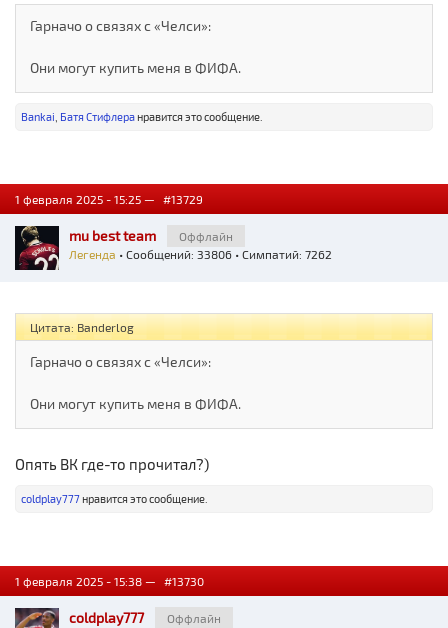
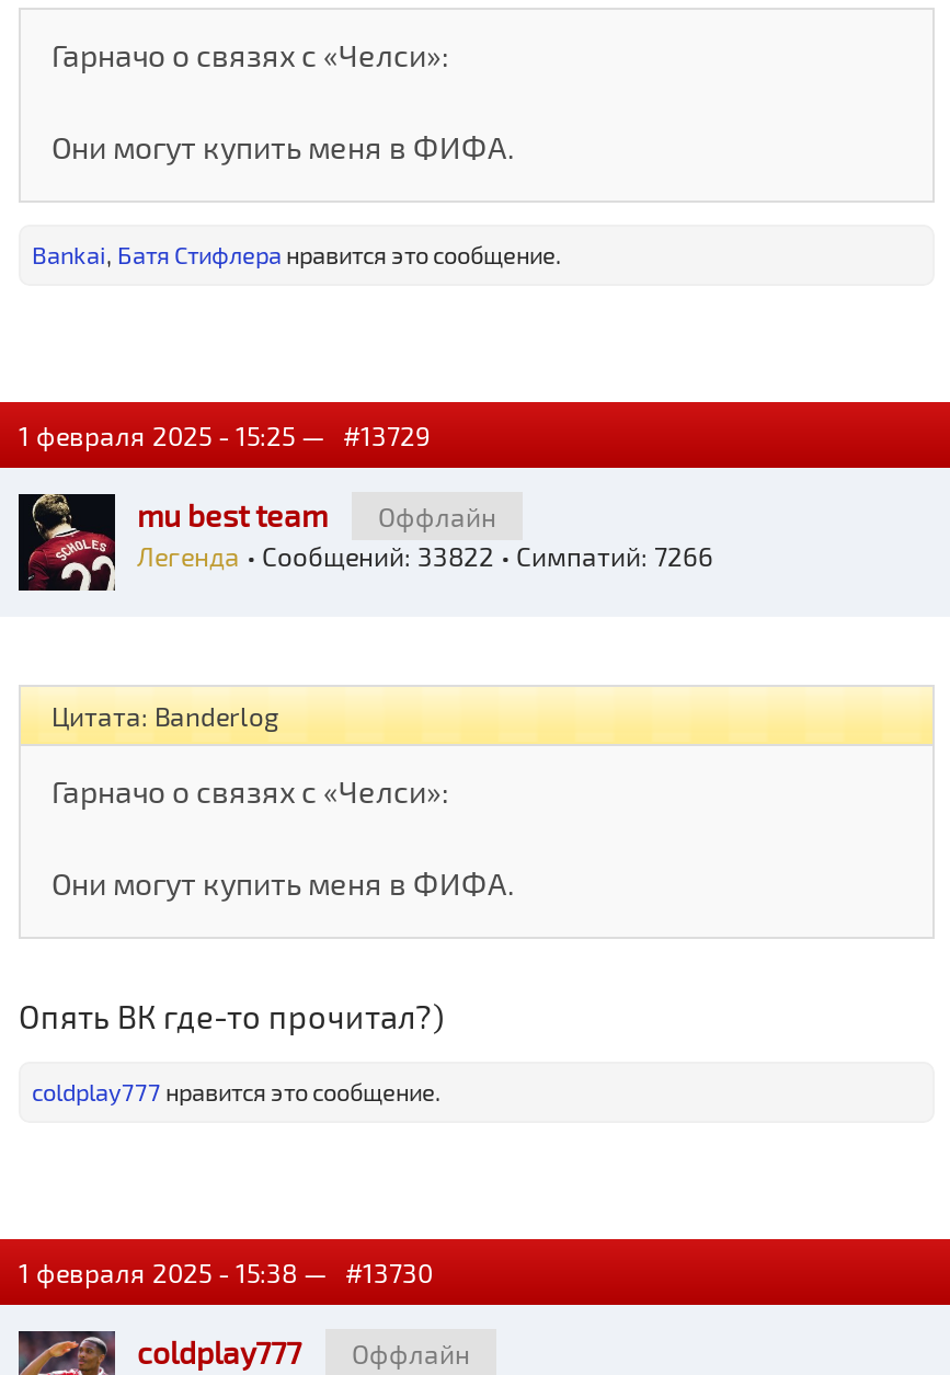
[69,247,332,261] Легенда • Сообщений: 33806 • Симпатий: 7262 -> [137,540,713,571] Легенда • Сообщений: 33822 • Симпатий: 7266

